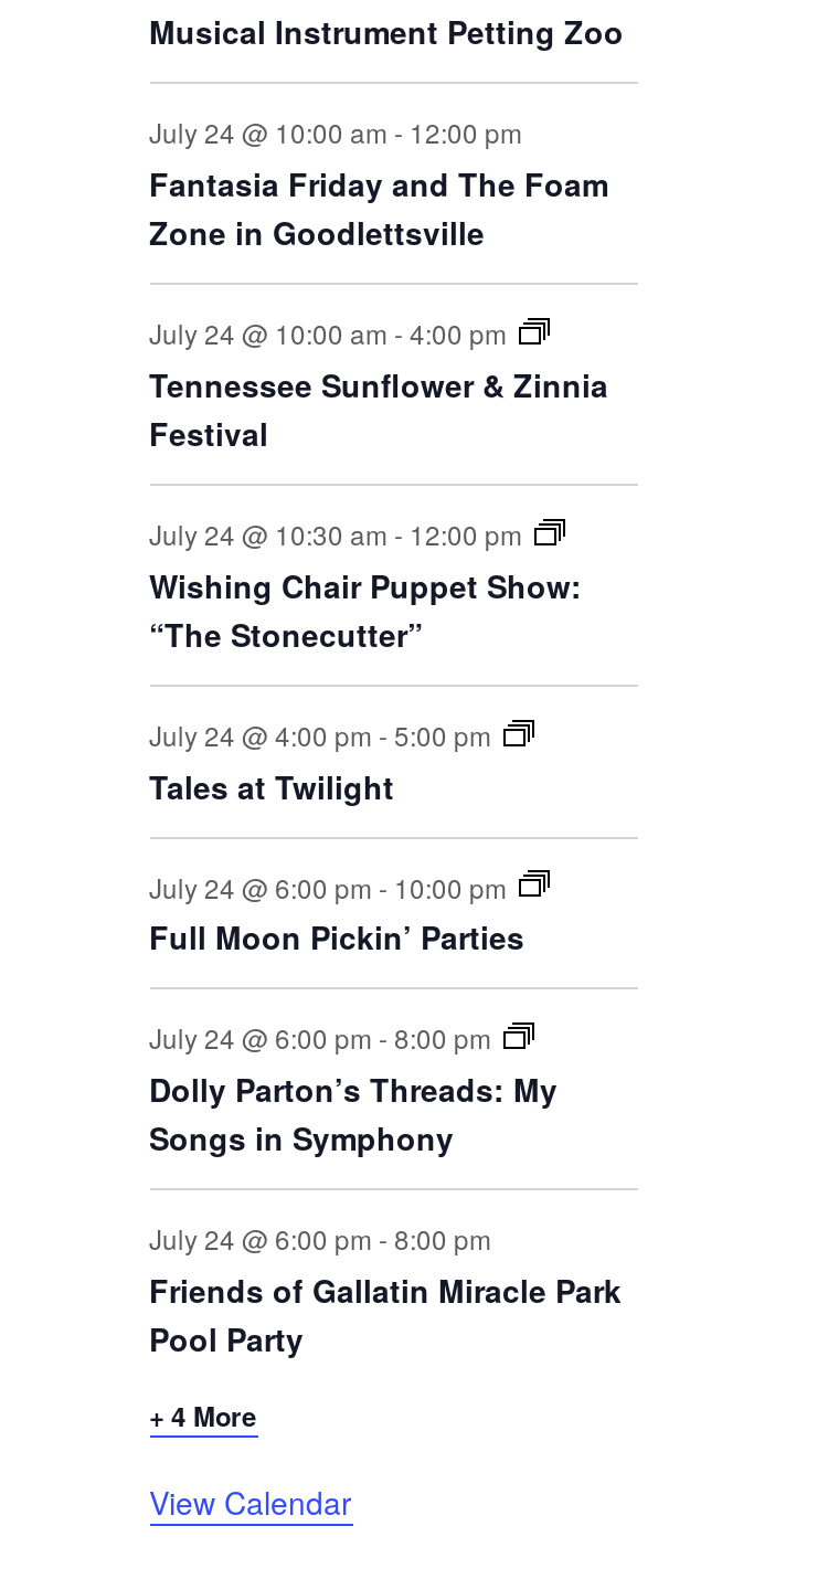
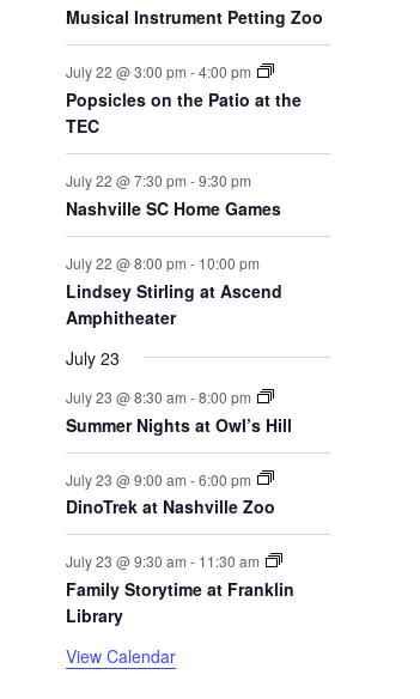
[149,113,622,1436] July 24 @ 10:00 am - 12:00 pm | Fantasia Friday and The Foam | Zone in Goodlettsville | July 24 @ 10:00 am - 4:00 pm | Tennessee Sunflower & Zinnia | Festival | July 24 @ 10:30 am - 12:00 pm | Wishing Chair Puppet Show: | “The Stonecutter” | July 24 @ 4:00 pm - 5:00 pm | Tales at Twilight | July 24 @ 6:00 pm - 10:00 pm | Full Moon Pickin’ Parties | July 24 @ 6:00 pm - 8:00 pm | Dolly Parton’s Threads: My | Songs in Symphony | July 24 @ 6:00 pm - 8:00 pm | Friends of Gallatin Miracle Park | Pool Party | + 4 More -> [65,61,301,628] July 22 @ 3:00 pm - 4:00 pm | Popsicles on the Patio at the | TEC | July 22 @ 7:30 pm - 9:30 pm | Nashville SC Home Games | July 22 @ 8:00 pm - 10:00 pm | Lindsey Stirling at Ascend | Amphitheater | July 23 | July 23 @ 8:30 am - 8:00 pm | Summer Nights at Owl’s Hill | July 23 @ 9:00 am - 6:00 pm | DinoTrek at Nashville Zoo | July 23 @ 9:30 am - 11:30 am | Family Storytime at Franklin | Library

